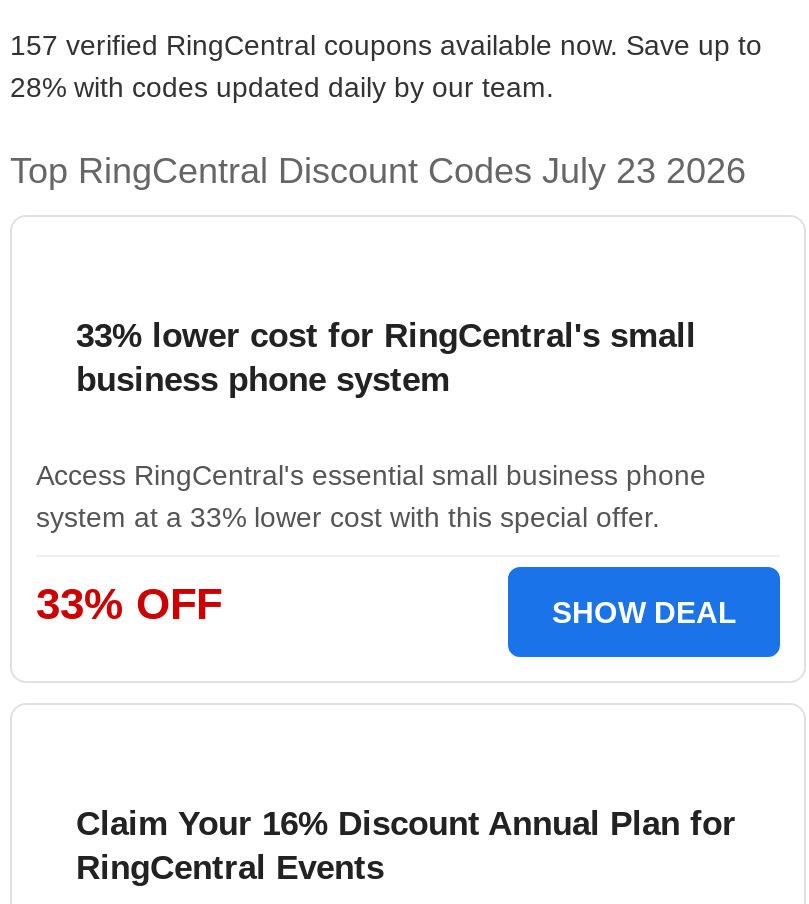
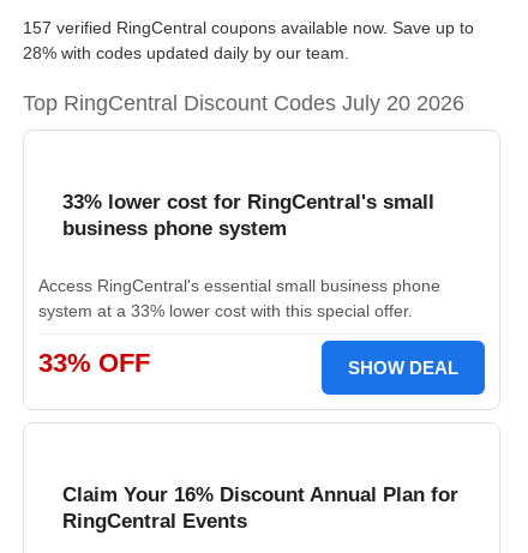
[10,151,746,191] Top RingCentral Discount Codes July 23 2026 -> [23,91,464,115] Top RingCentral Discount Codes July 20 2026

